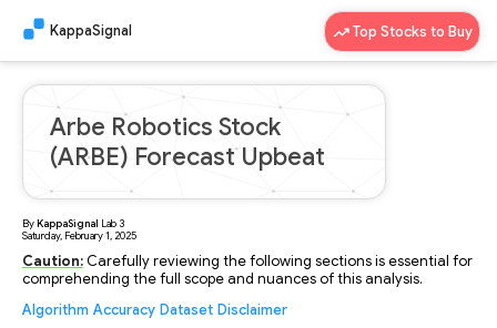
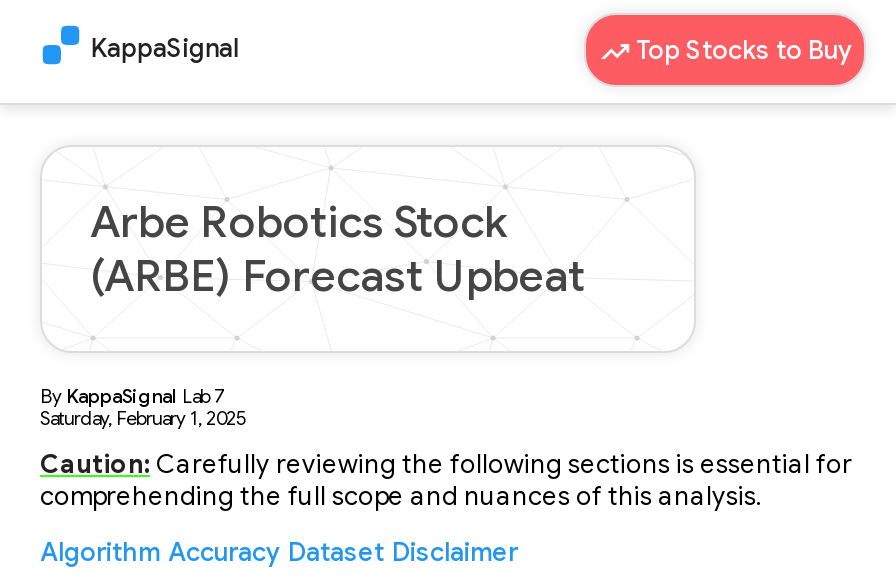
[22,217,124,230] By KappaSignal Lab3 -> [40,385,224,409] By KappaSignal Lab7

